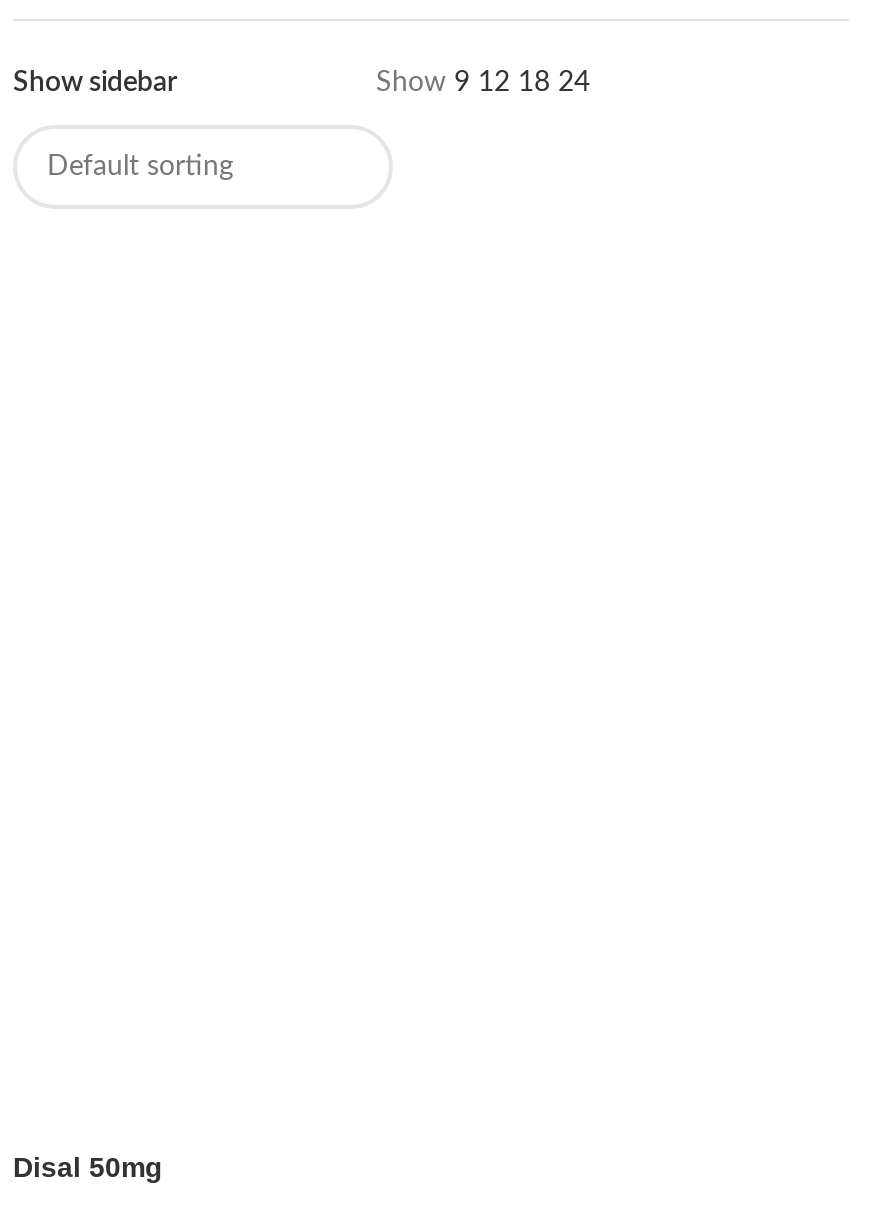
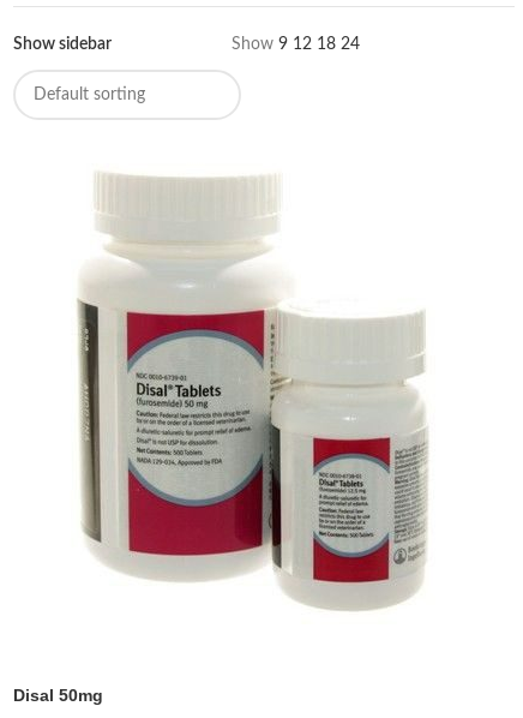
none -> [77,173,428,611] [image]

